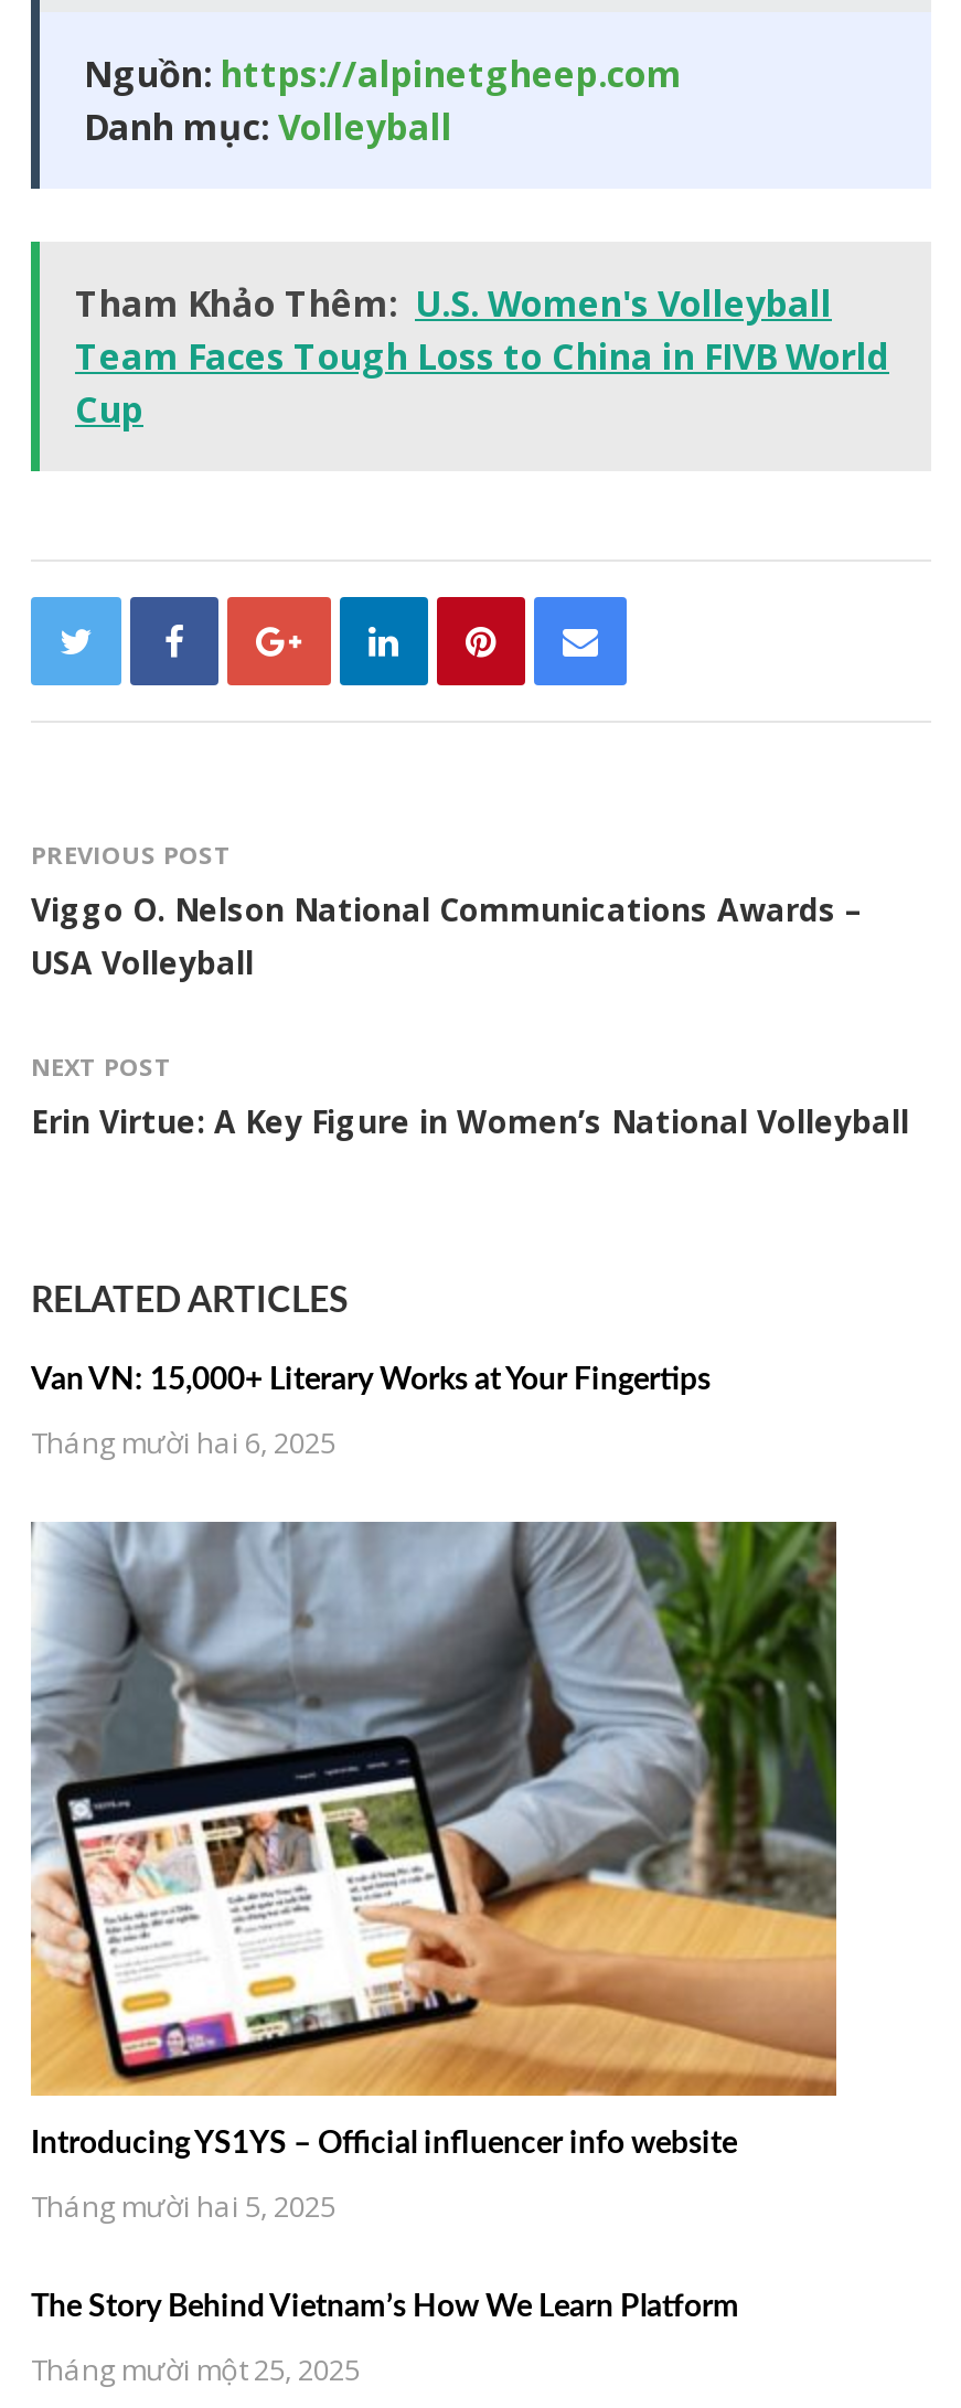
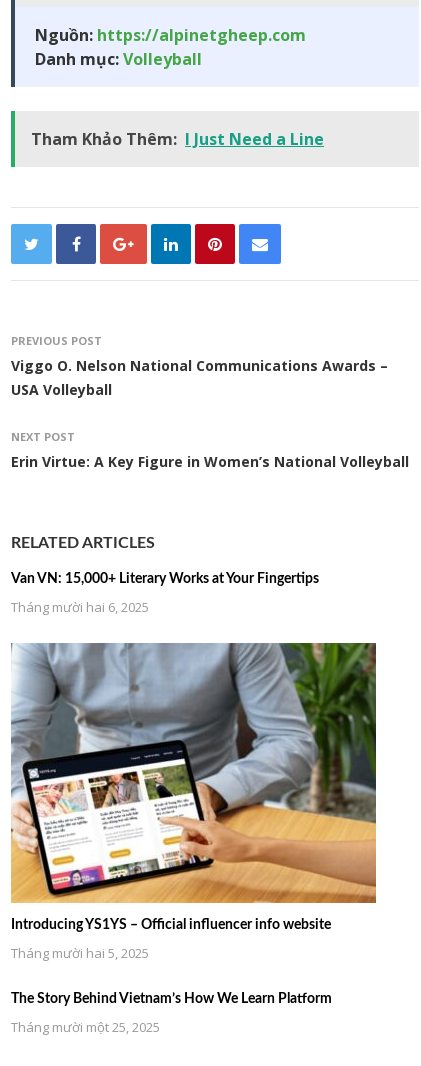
[75,279,889,434] Tham Khảo Thêm: U.S. Women's Volleyball | Team Faces Tough Loss to China in FIVB World | Cup -> [31,128,324,150] Tham Khảo Thêm: I Just Need a Line

